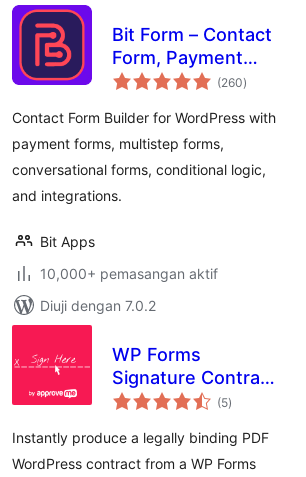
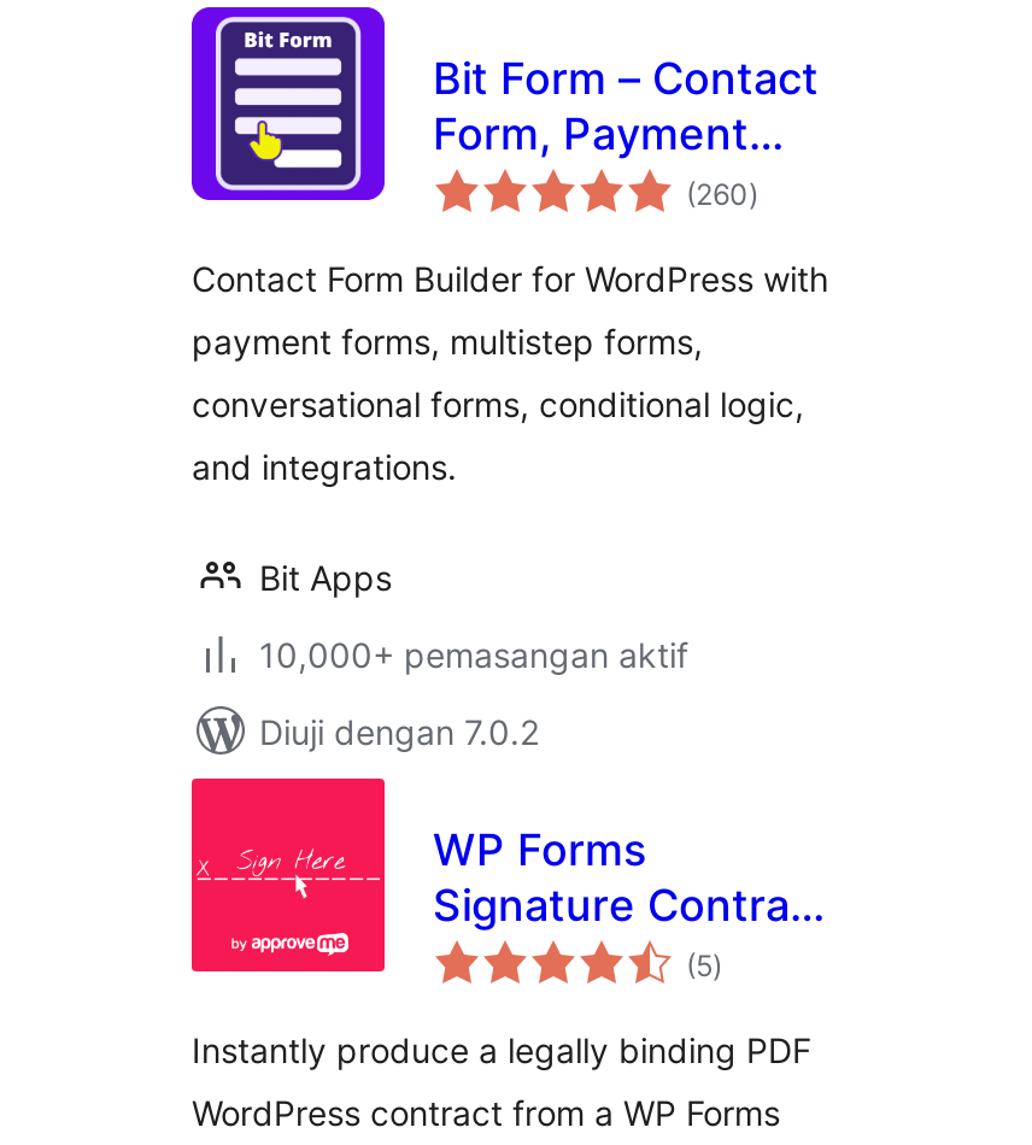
[18,8,85,81] [image] -> [209,14,365,193] [image]

